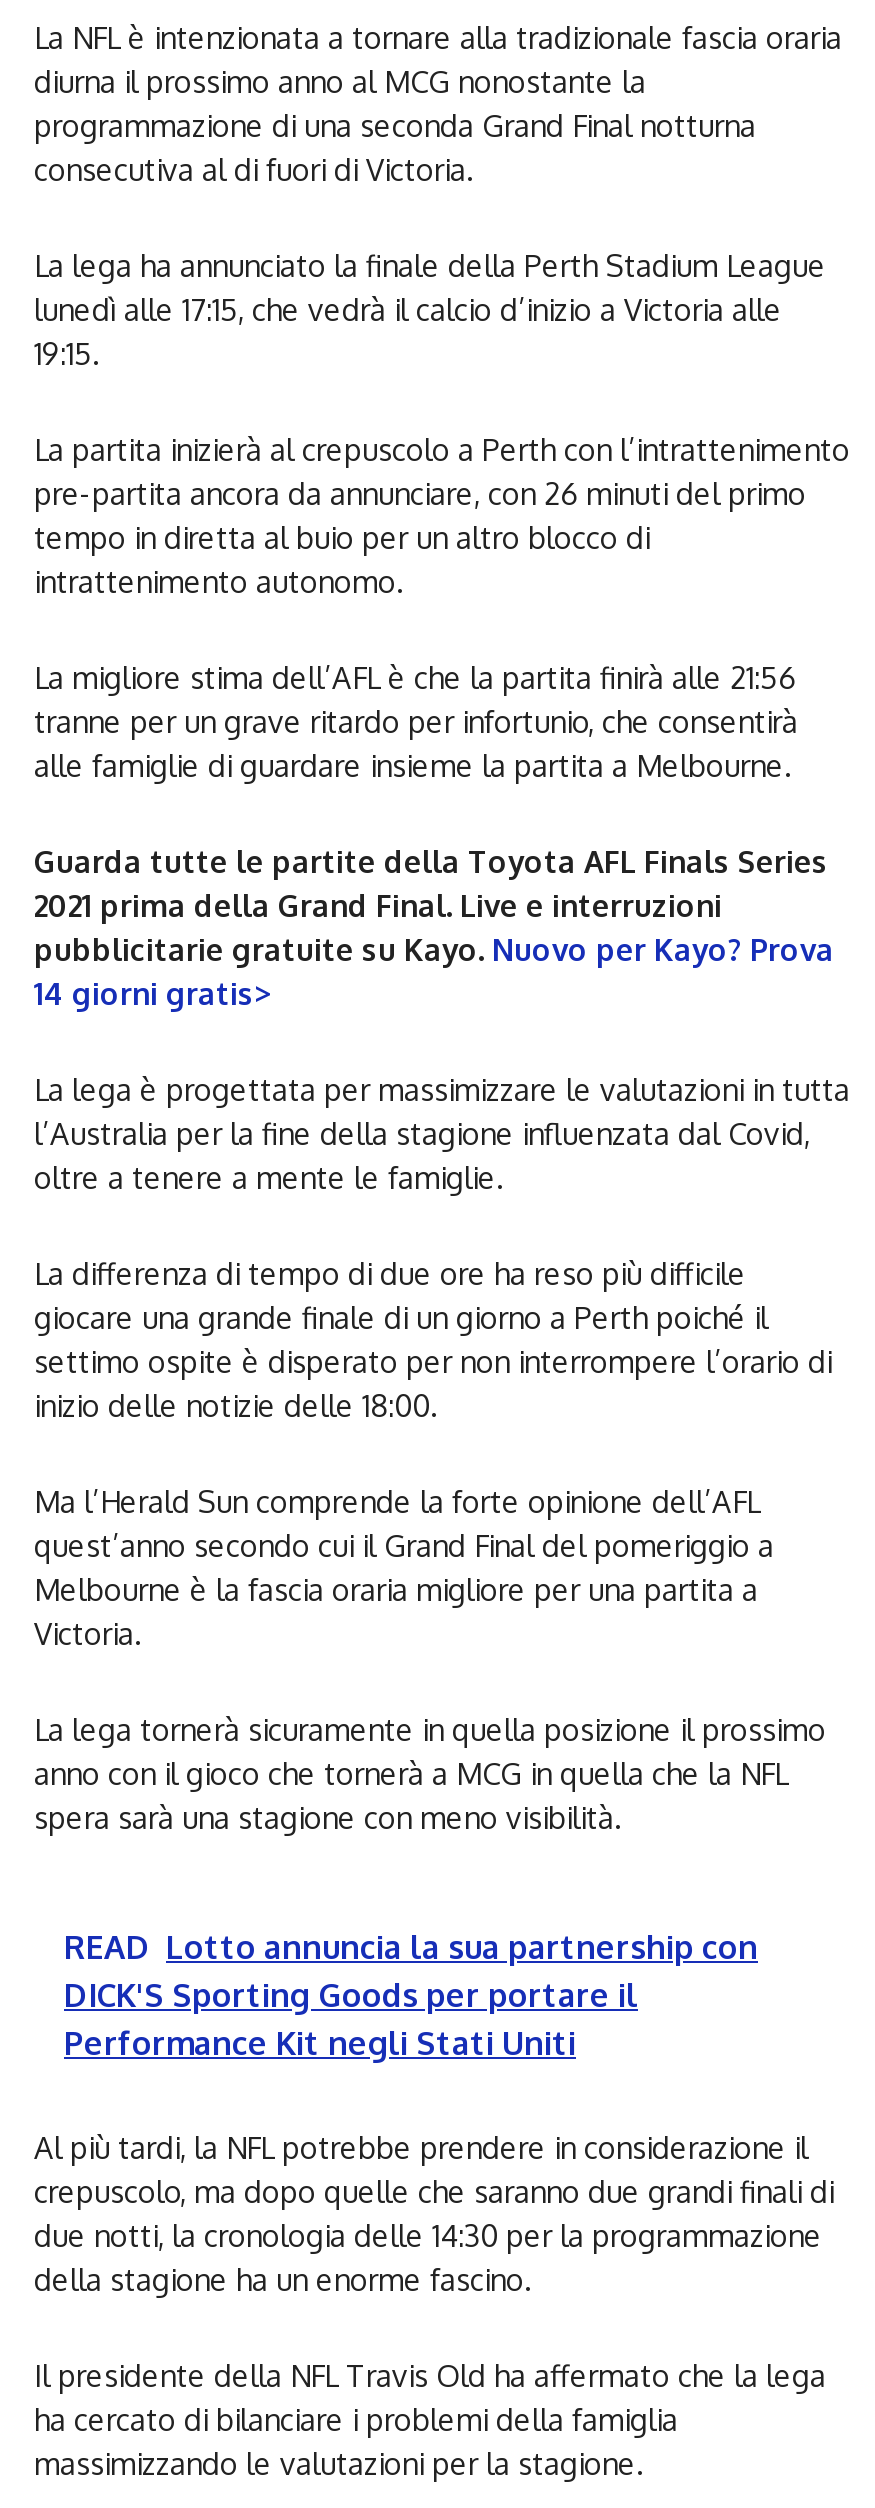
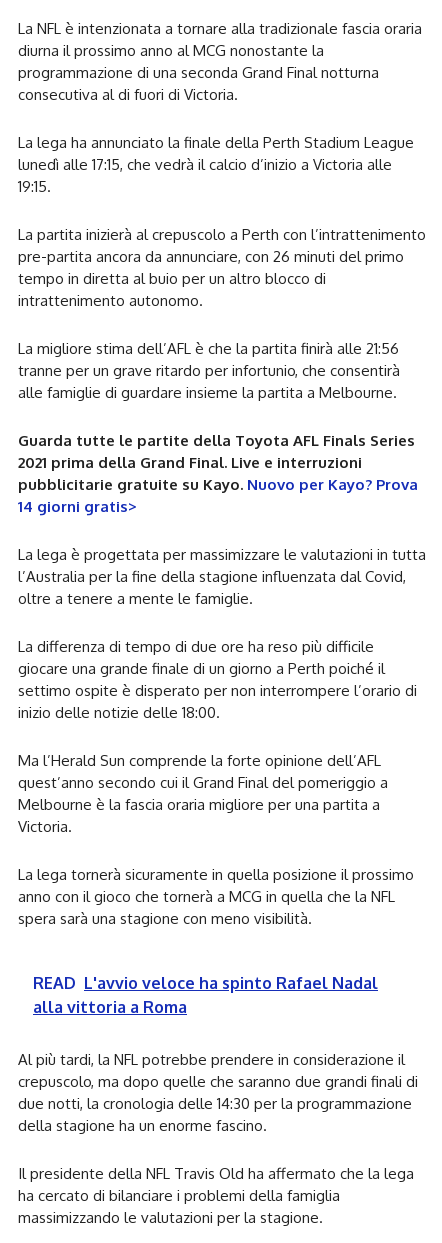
[64,1927,758,2063] READ Lotto annuncia la sua partnership con | DICK'S Sporting Goods per portare il | Performance Kit negli Stati Uniti -> [33,973,378,1017] READ L'avvio veloce ha spinto Rafael Nadal | alla vittoria a Roma

